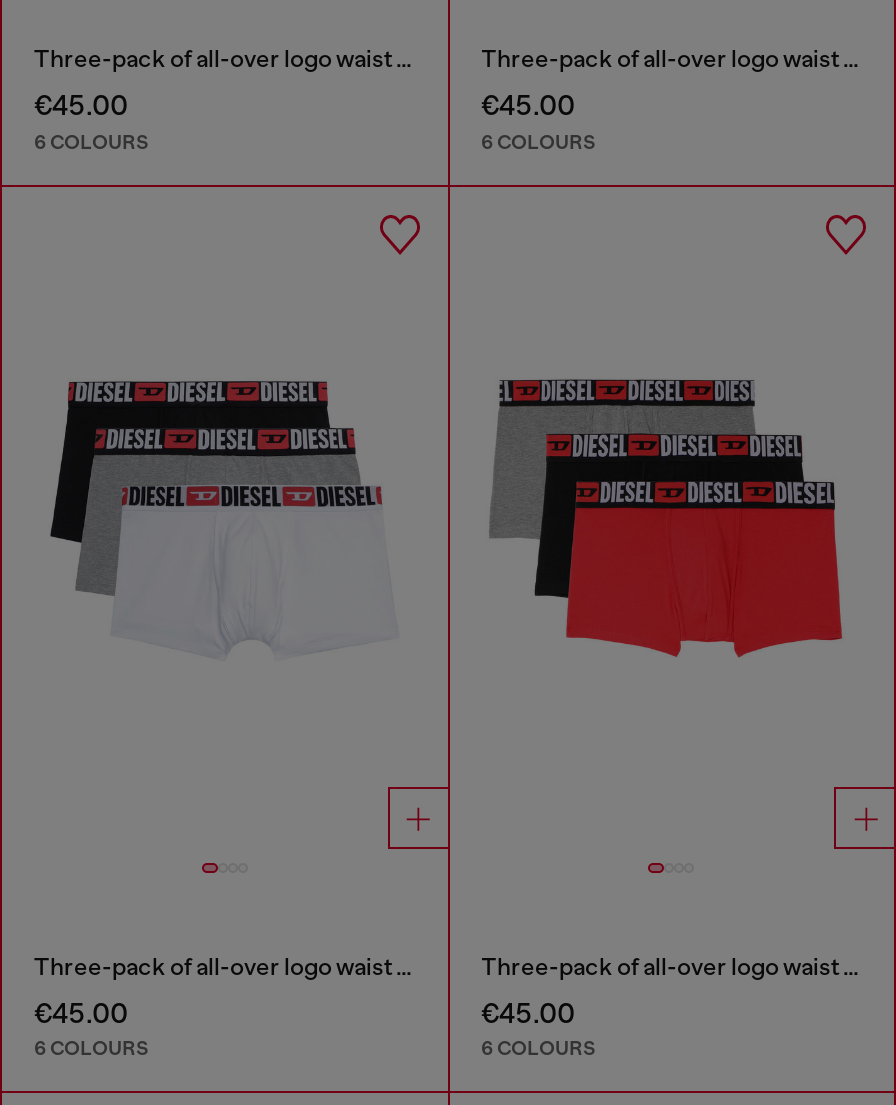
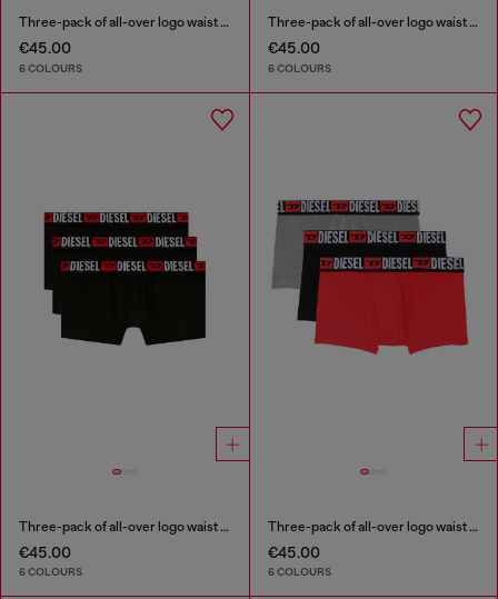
[48,379,384,655] [image] -> [28,201,212,351] [image]

